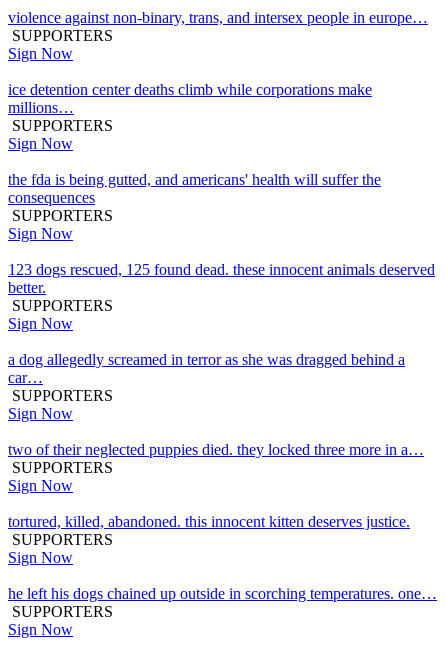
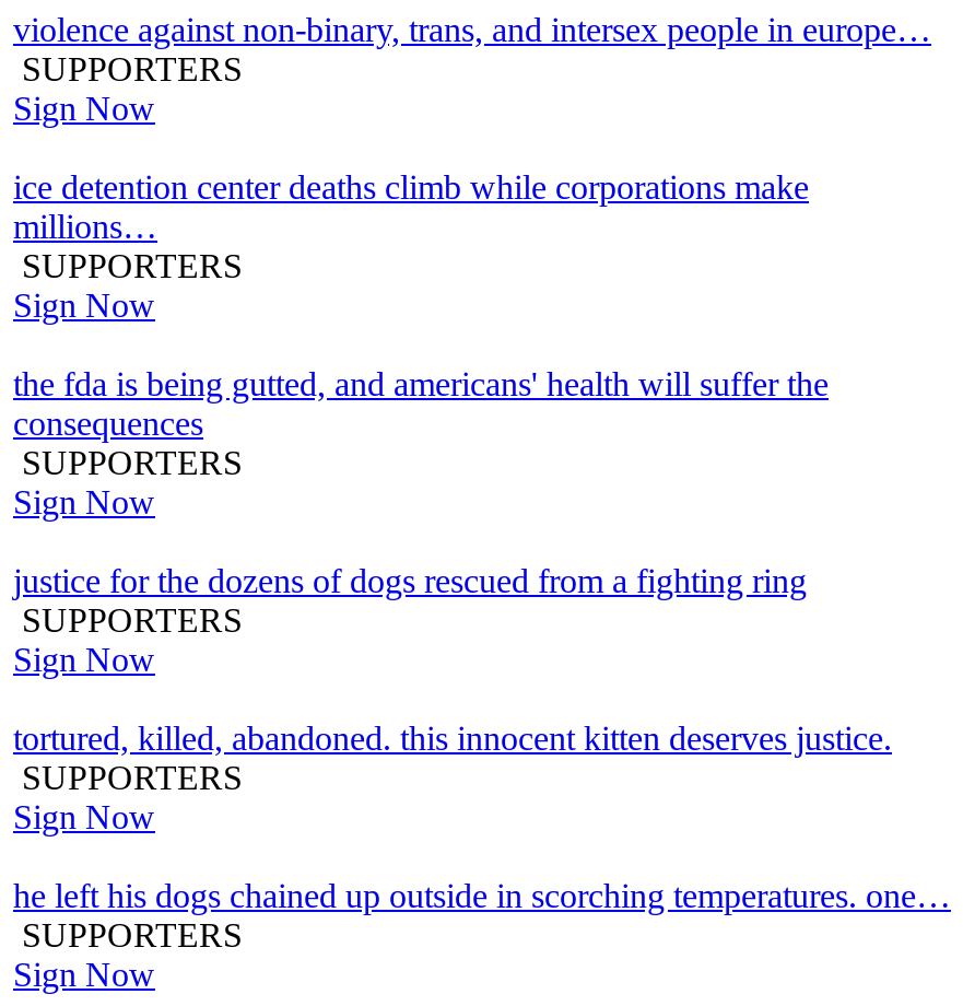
[8,261,435,458] 123 dogs rescued, 125 found dead. these innocent animals deserved | better. | SUPPORTERS | Sign Now | a dog allegedly screamed in terror as she was dragged behind a | car… | SUPPORTERS | Sign Now | two of their neglected puppies died. they locked three more in a… -> [13,562,807,599] justice for the dozens of dogs rescued from a fighting ring

